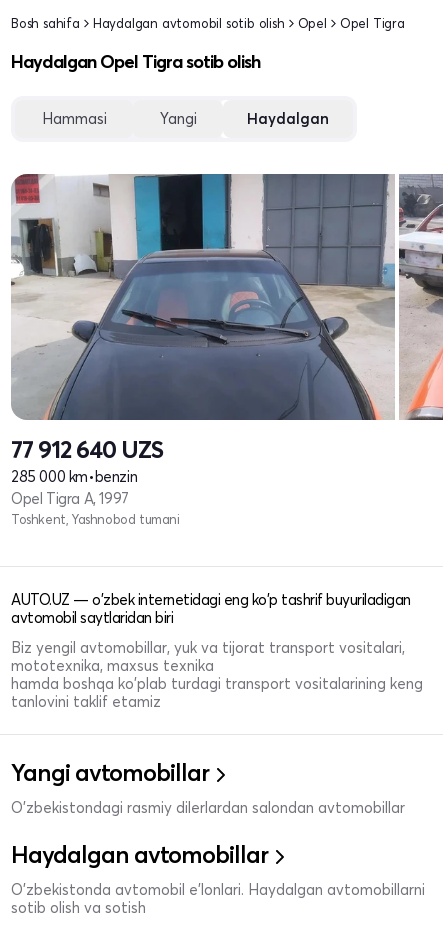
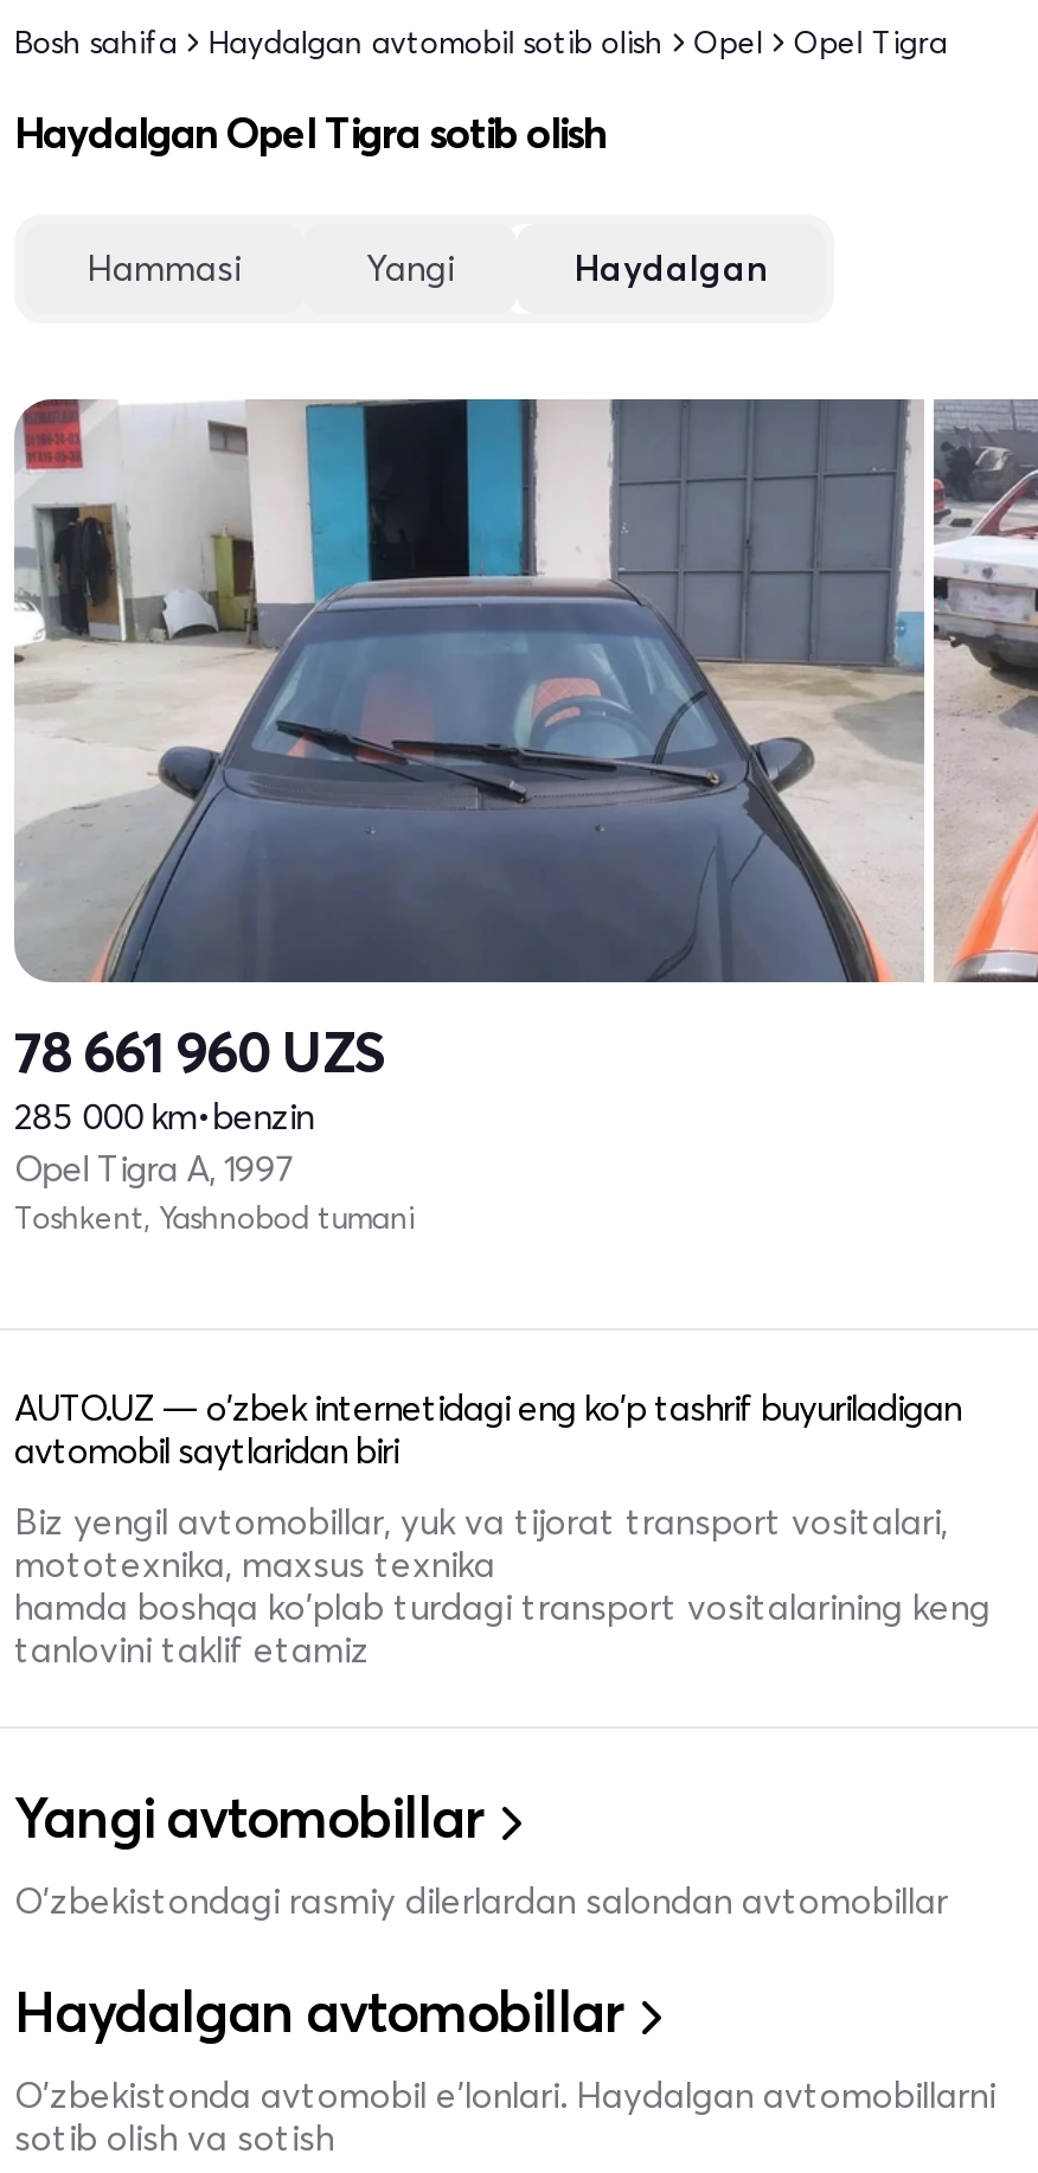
[11,435,163,464] 77 912 640 UZS -> [14,1018,382,1086] 78 661 960 UZS

